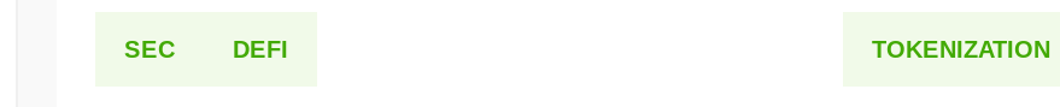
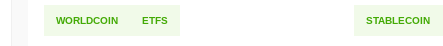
[124,35,288,62] SEC | DEFI -> [56,15,168,26] WORLDCOIN | ETFS
[872,35,1050,62] TOKENIZATION -> [366,15,430,26] STABLECOIN

